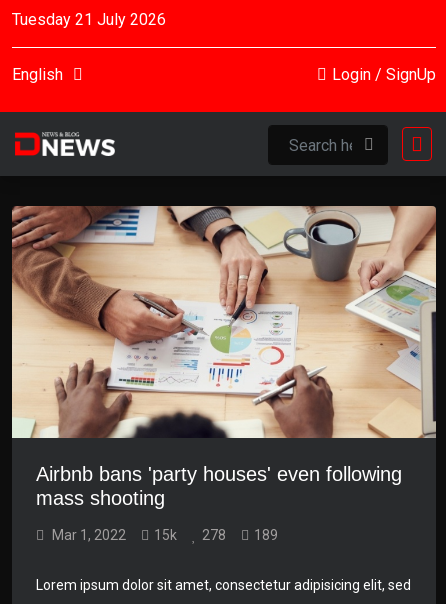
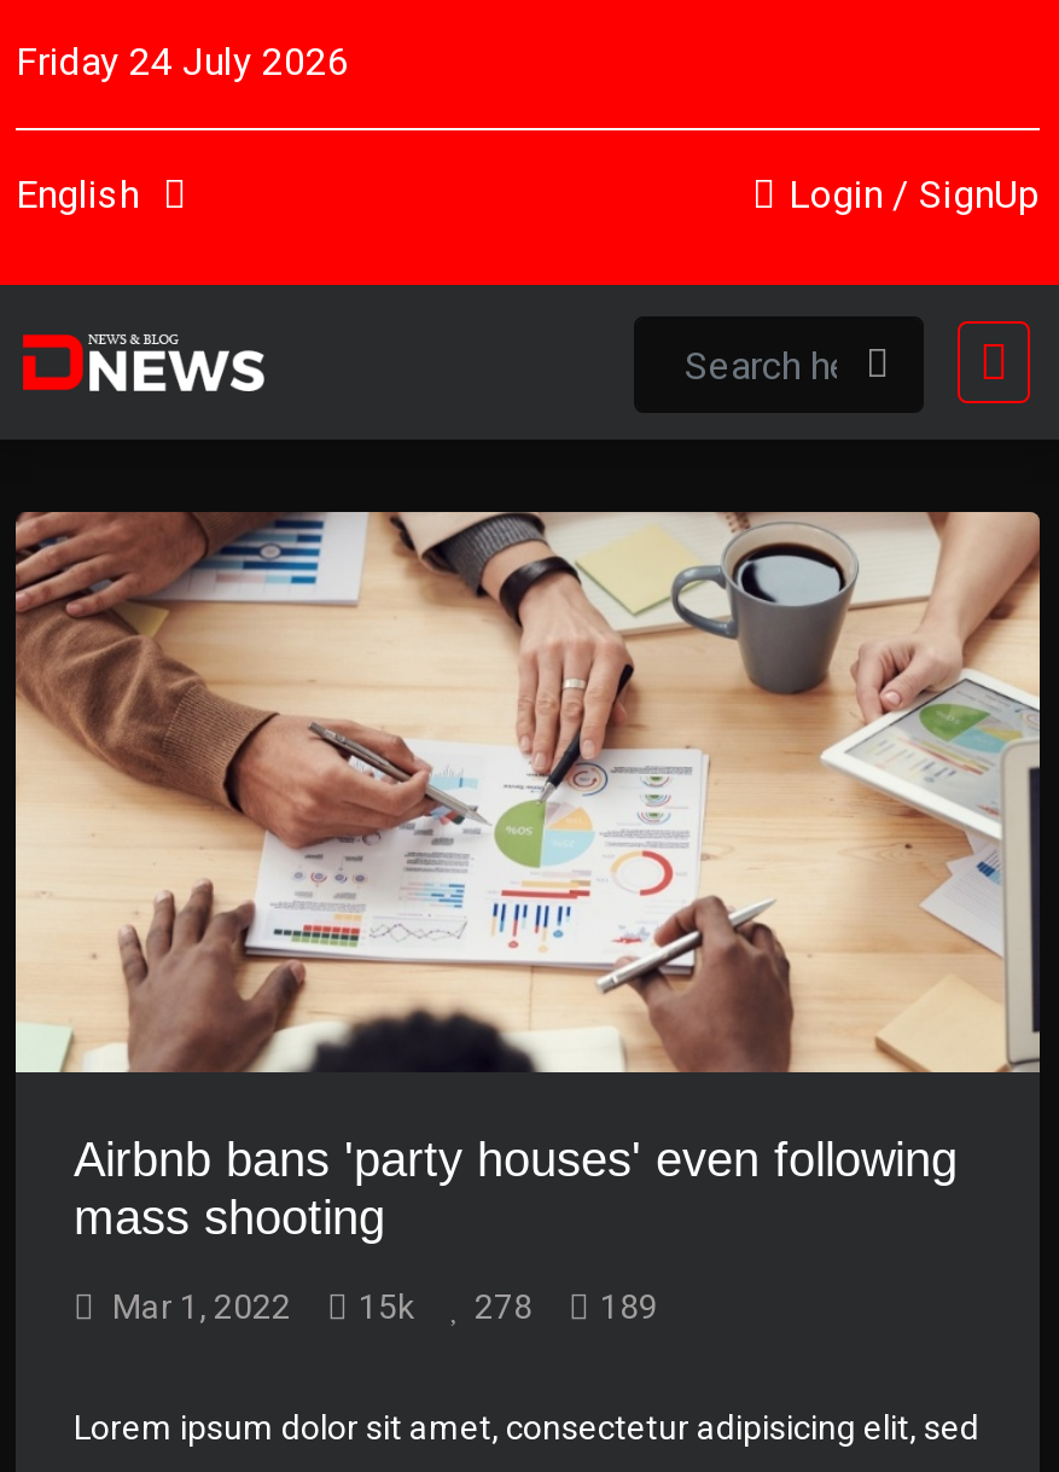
[12,10,166,29] Tuesday 21 July 2026 -> [16,39,349,85] Friday 24 July 2026

